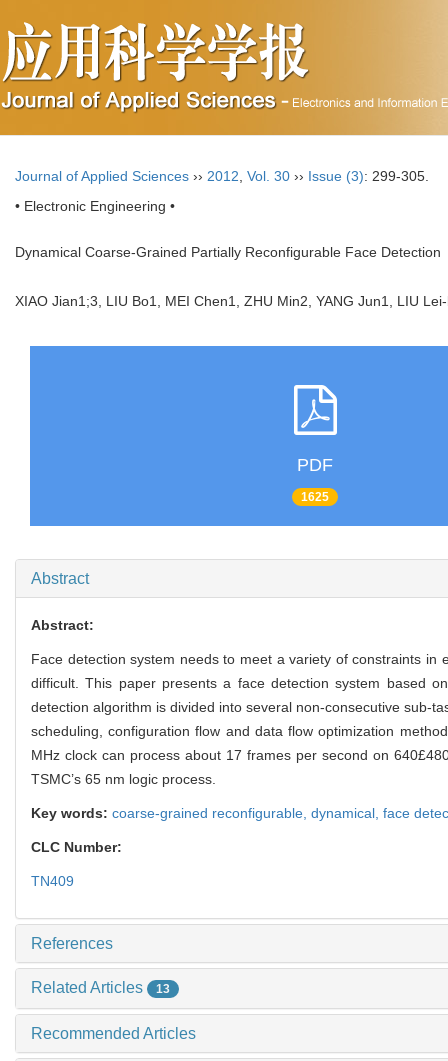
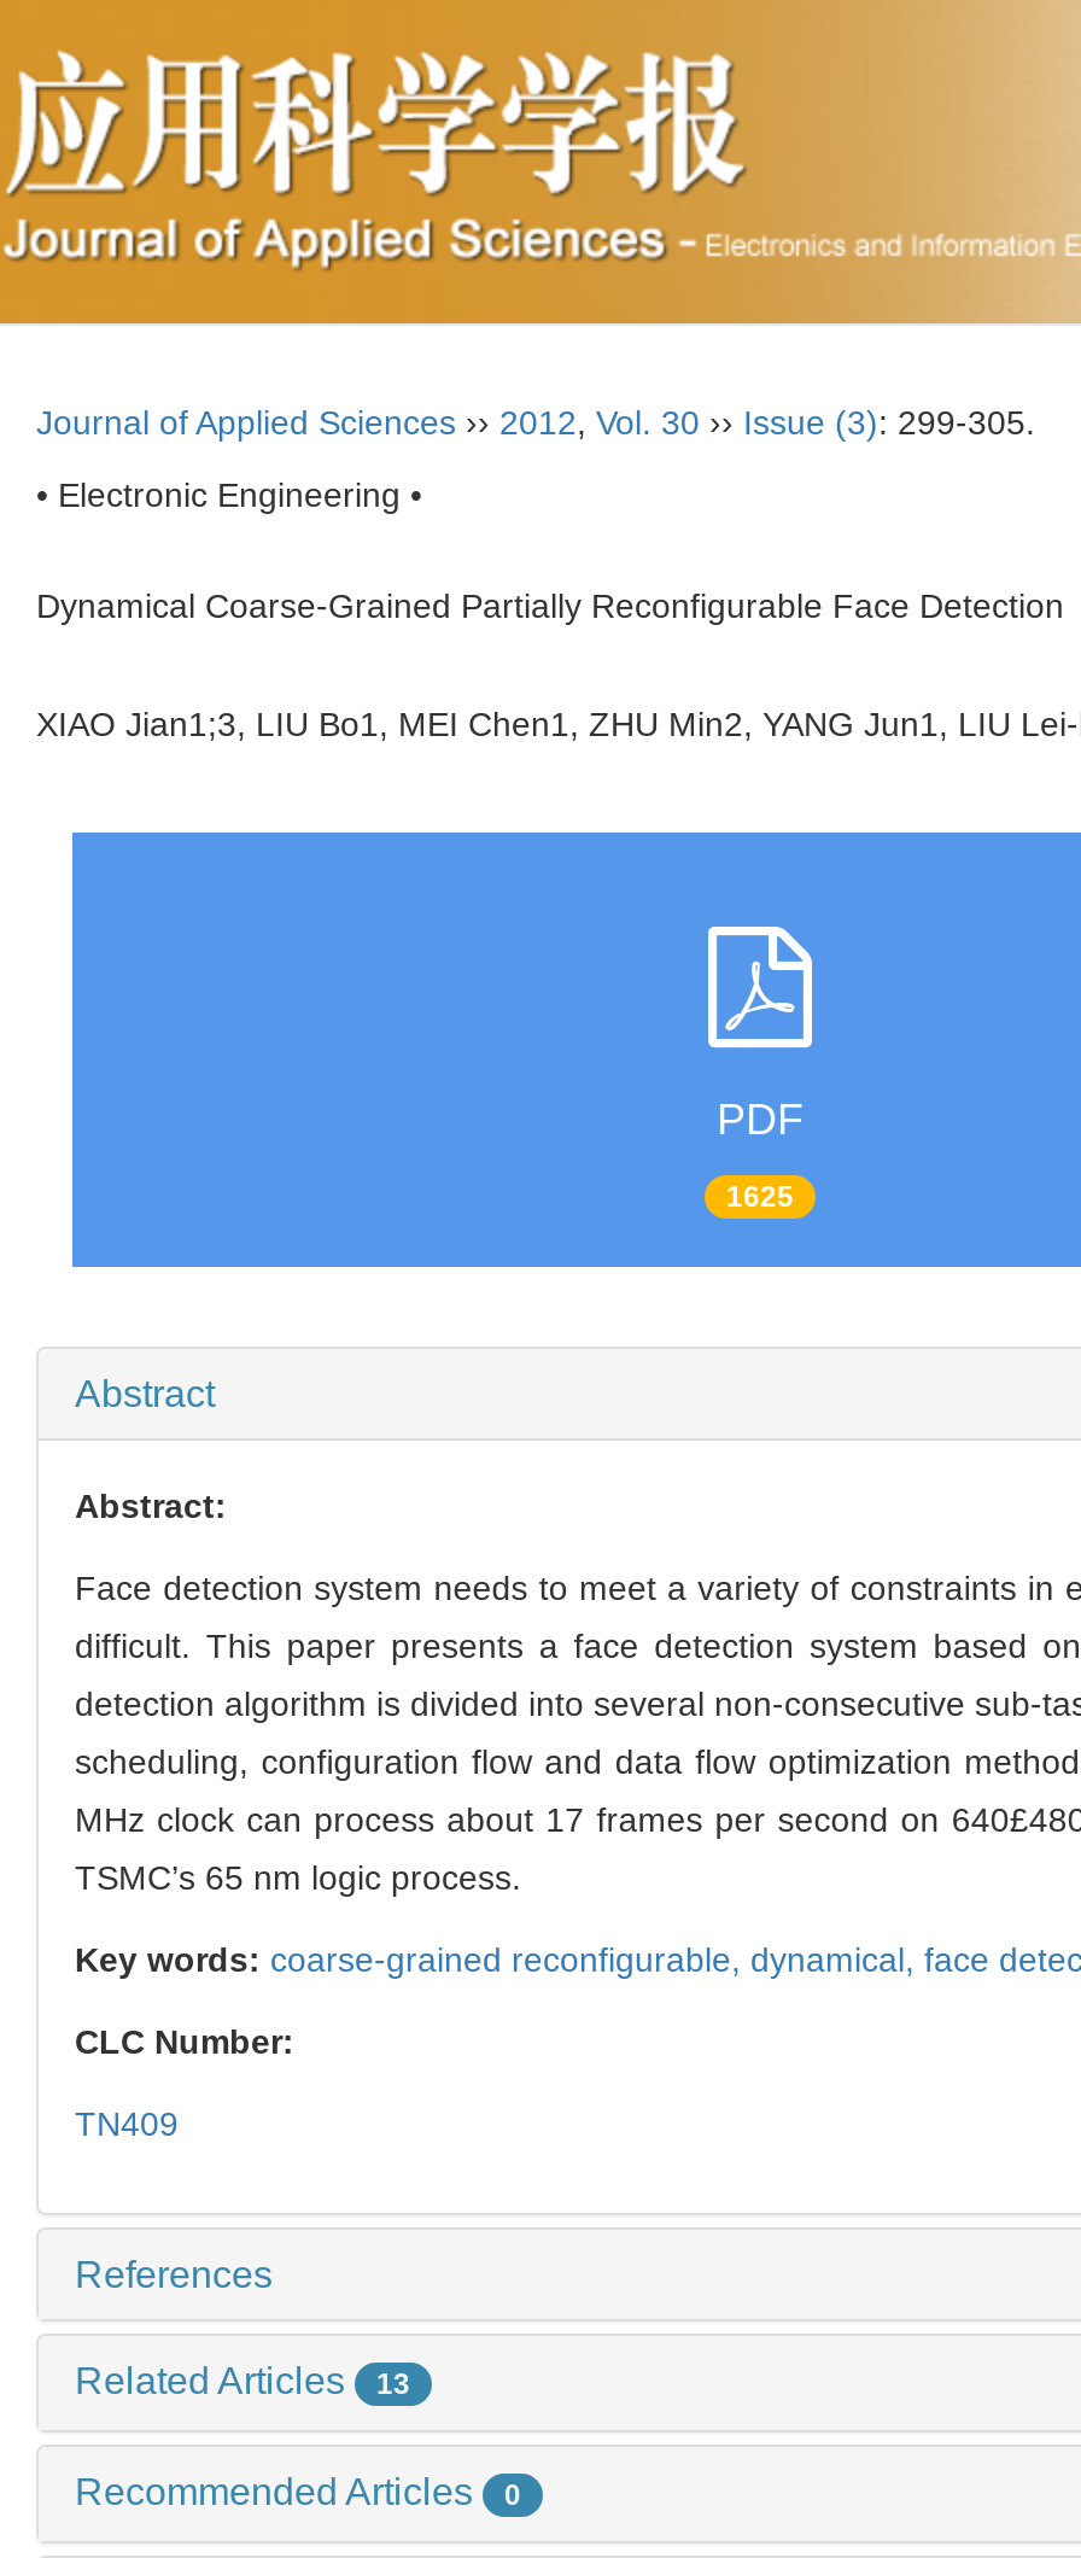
none -> [504,2478,521,2511] 0

